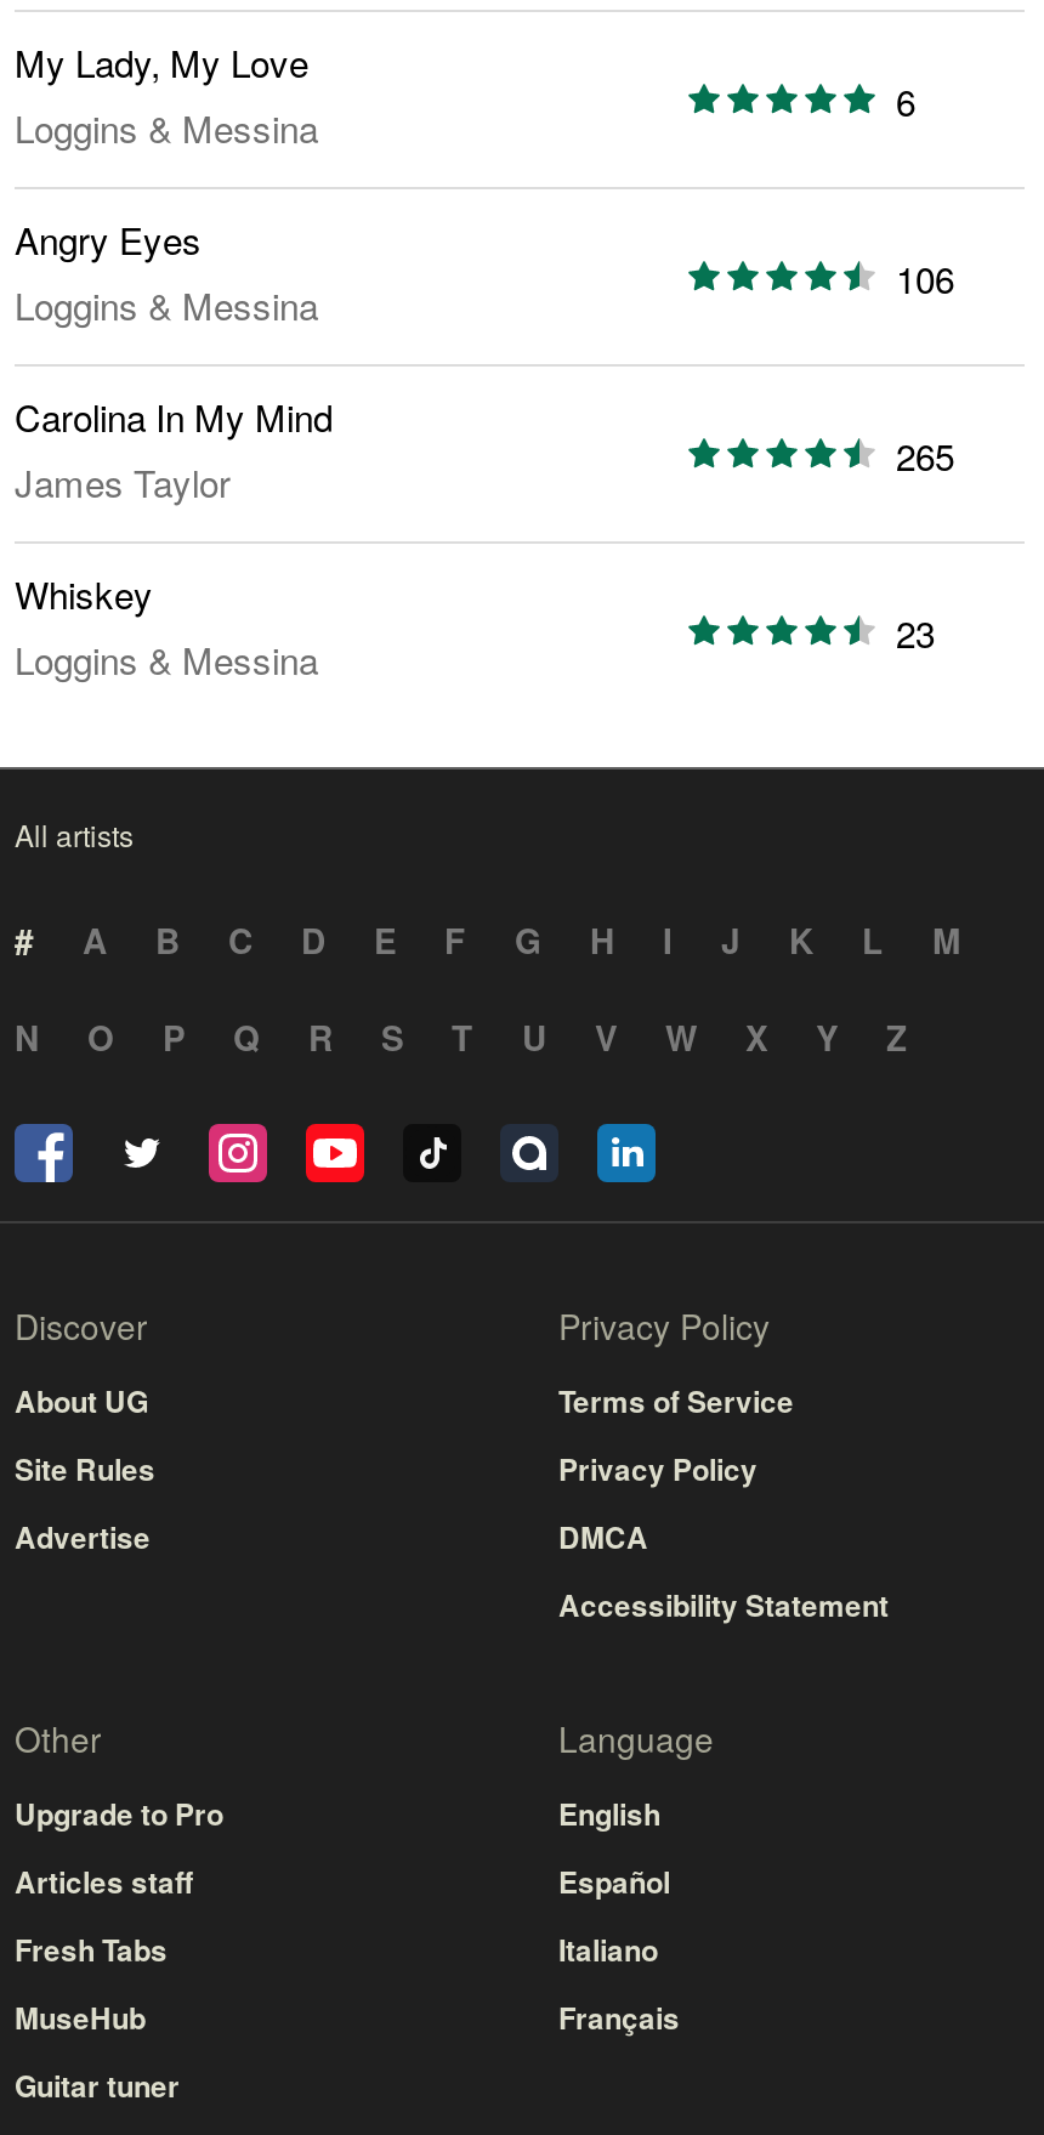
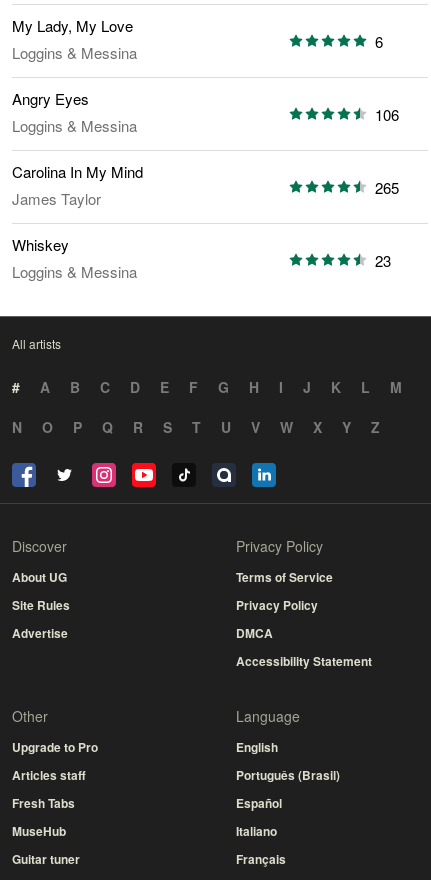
moved [558,1860,680,2040] -> [236,794,286,868]: Español | Italiano | Français
none -> [236,766,340,784] Português (Brasil)

